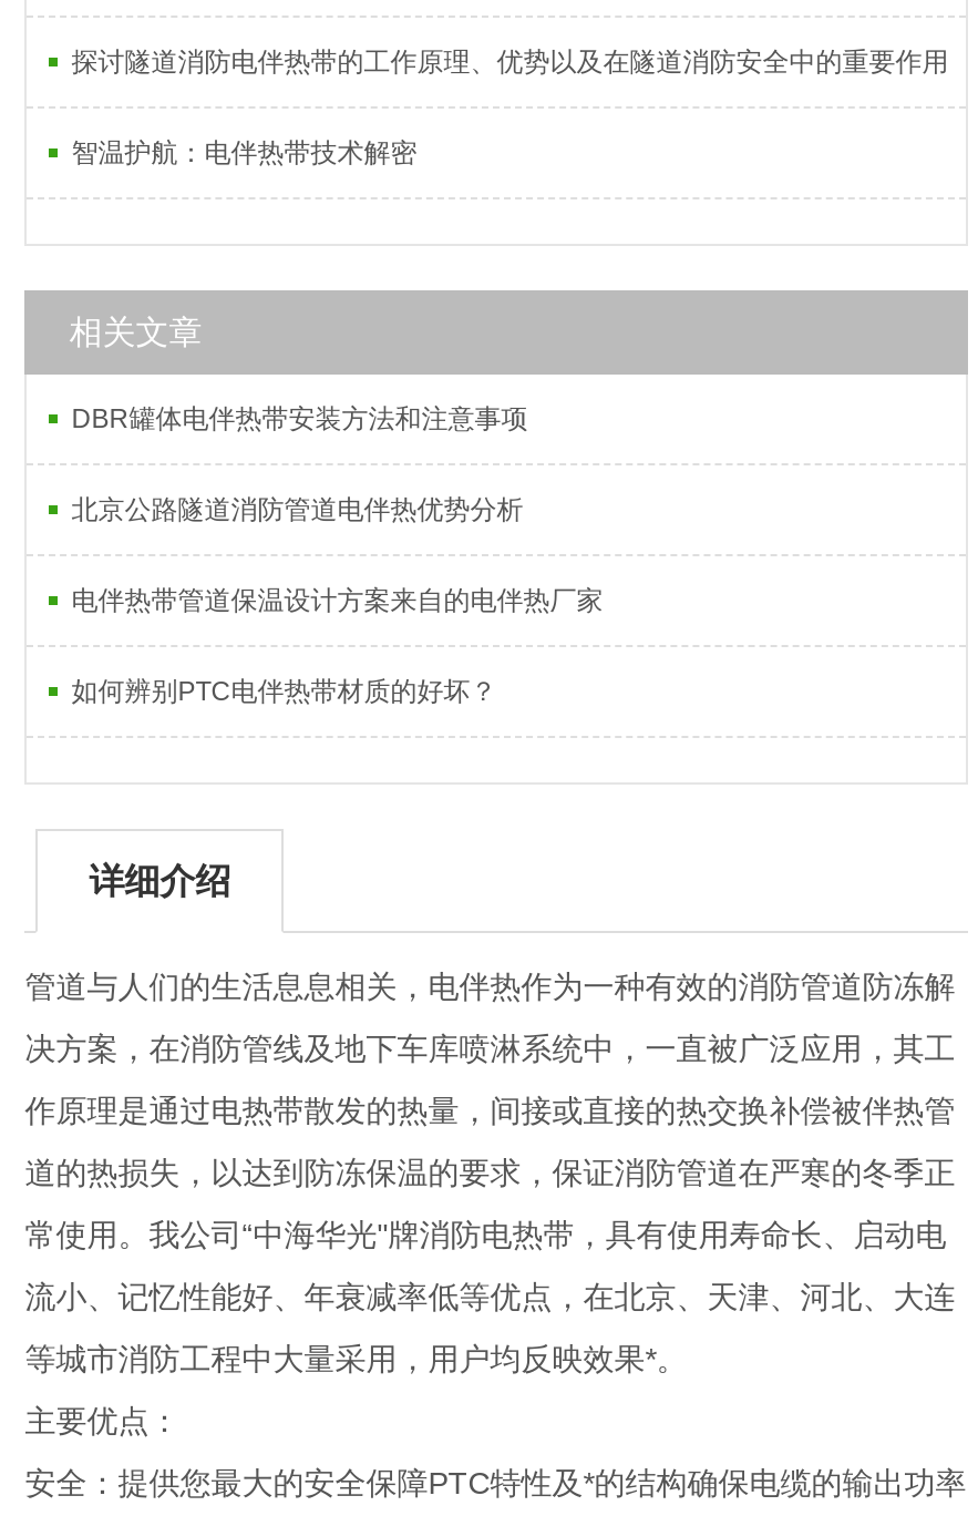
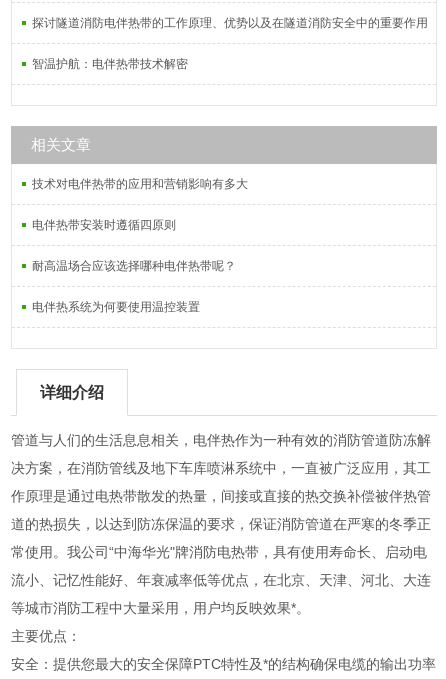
[71,403,528,434] DBR罐体电伴热带安装方法和注意事项 -> [32,177,248,191] 技术对电伴热带的应用和营销影响有多大
[71,494,523,525] 北京公路隧道消防管道电伴热优势分析 -> [32,218,176,232] 电伴热带安装时遵循四原则
[71,585,603,616] 电伴热带管道保温设计方案来自的电伴热厂家 -> [32,259,236,273] 耐高温场合应该选择哪种电伴热带呢？
[71,676,497,707] 如何辨别PTC电伴热带材质的好坏？ -> [32,300,200,314] 电伴热系统为何要使用温控装置

